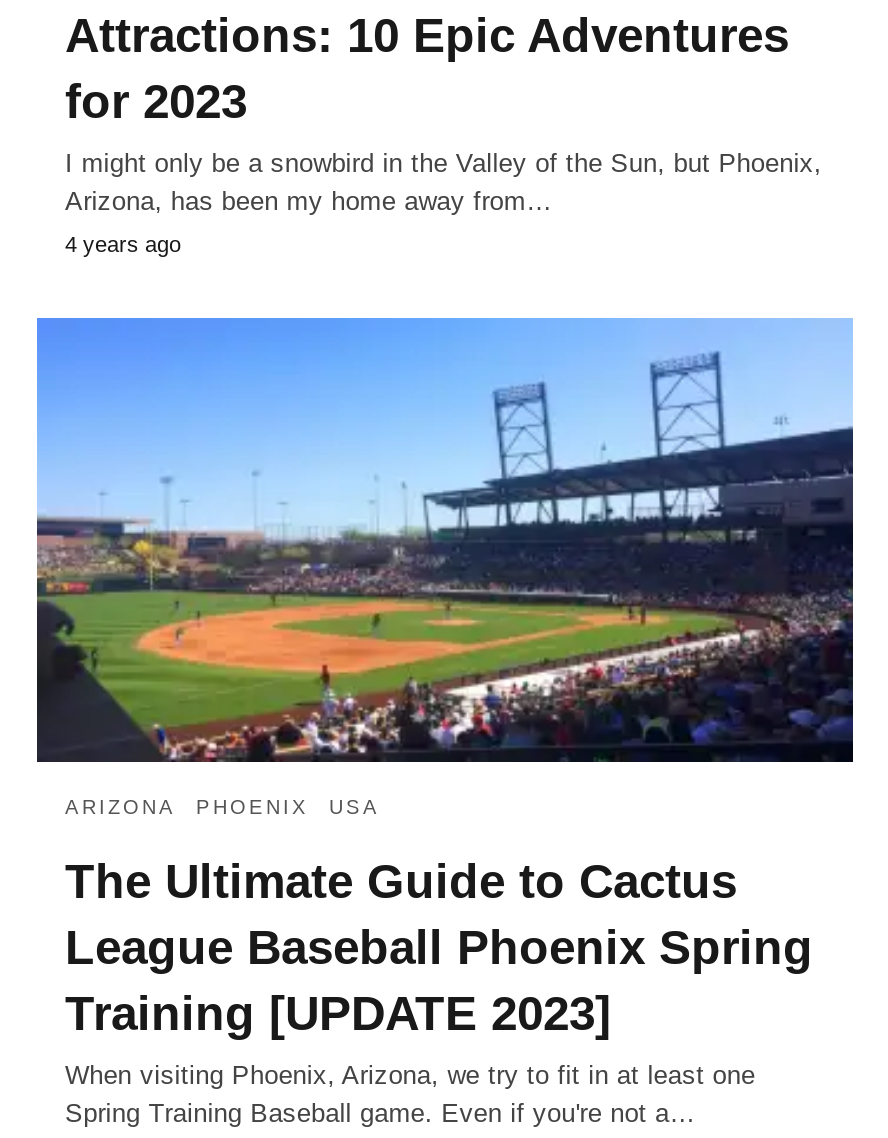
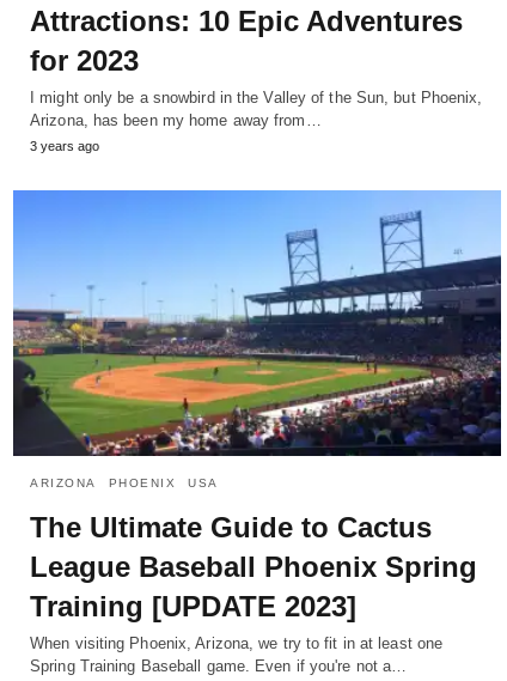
[65,232,181,256] 4 years ago -> [30,139,99,153] 3 years ago

